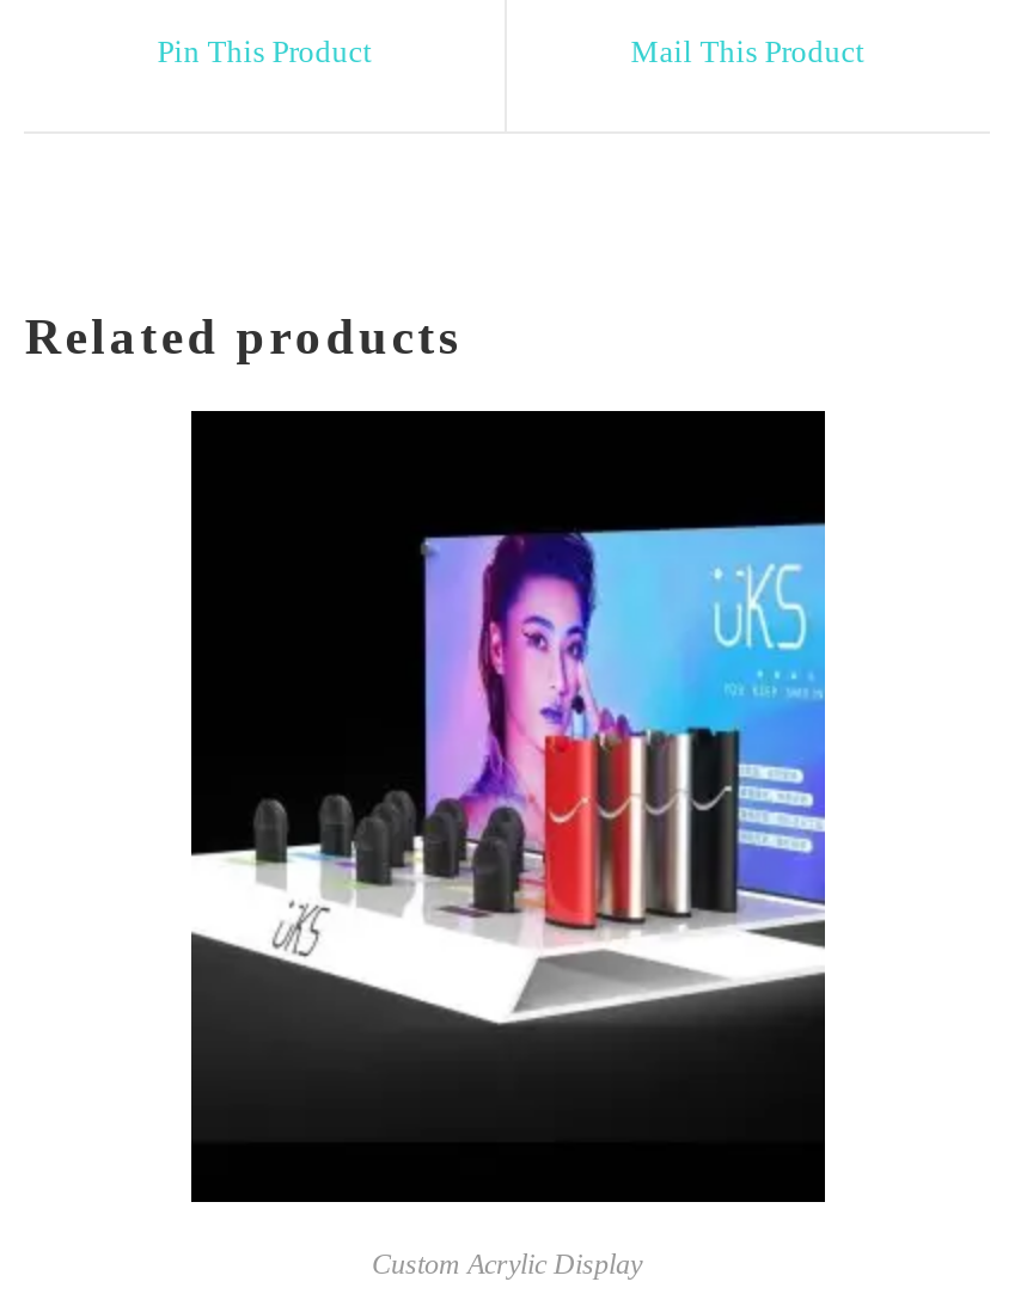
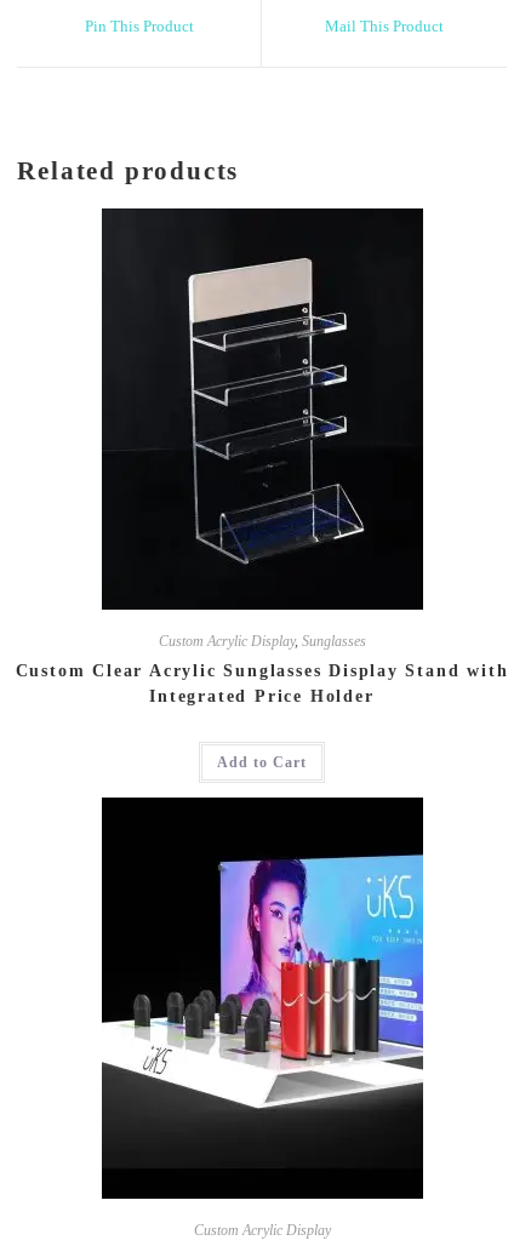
none -> [15,632,509,705] Custom Acrylic Display, Sunglasses | Custom Clear Acrylic Sunglasses Display Stand with | Integrated Price Holder
none -> [101,212,424,565] [image]
none -> [217,754,307,771] Add to Cart

